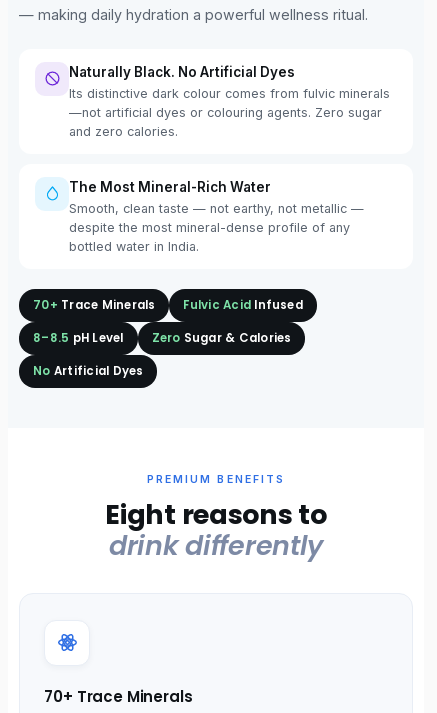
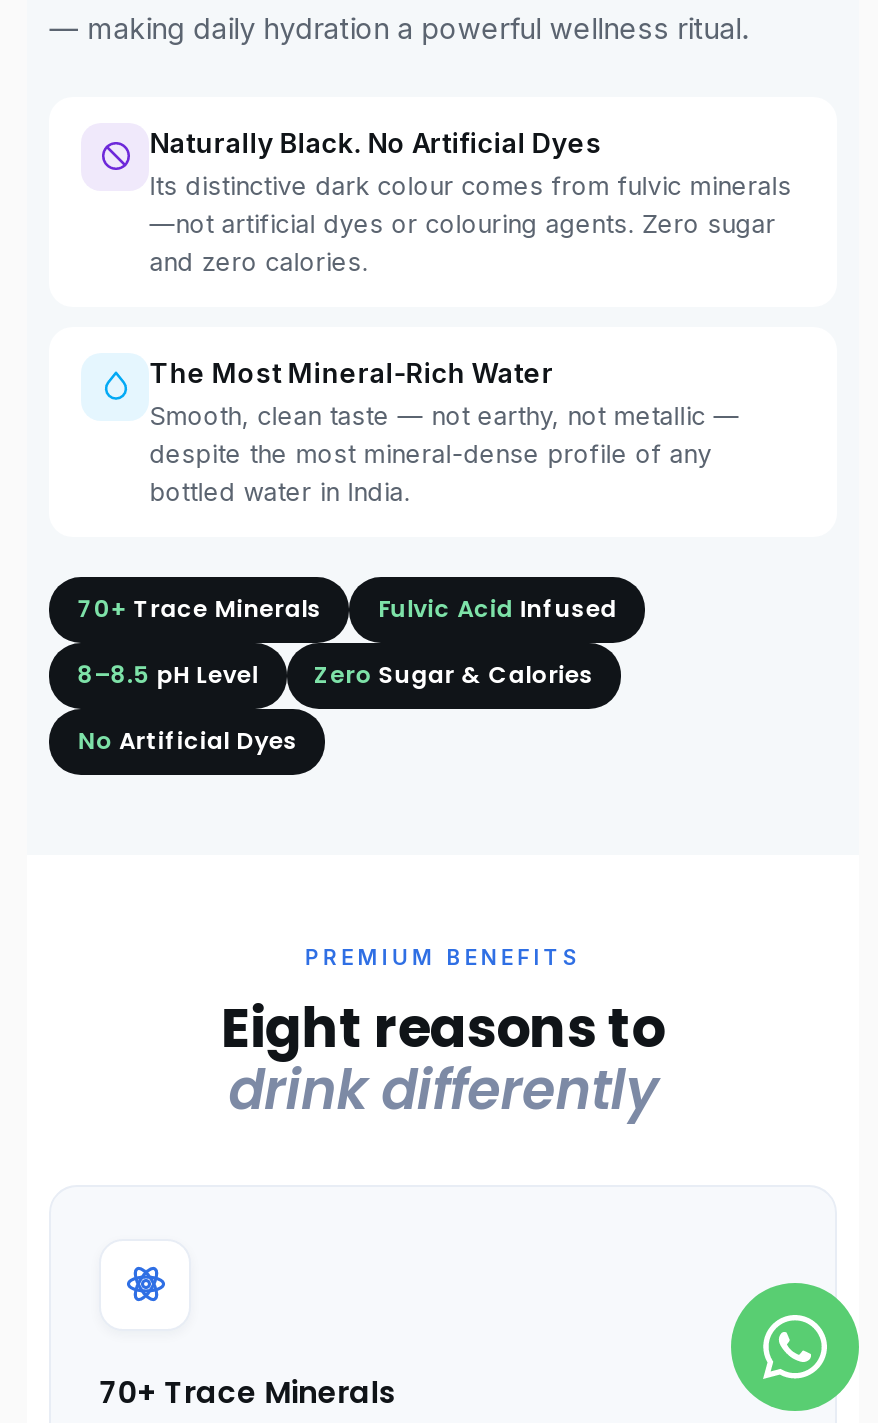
none -> [729,1281,861,1413] [image]

